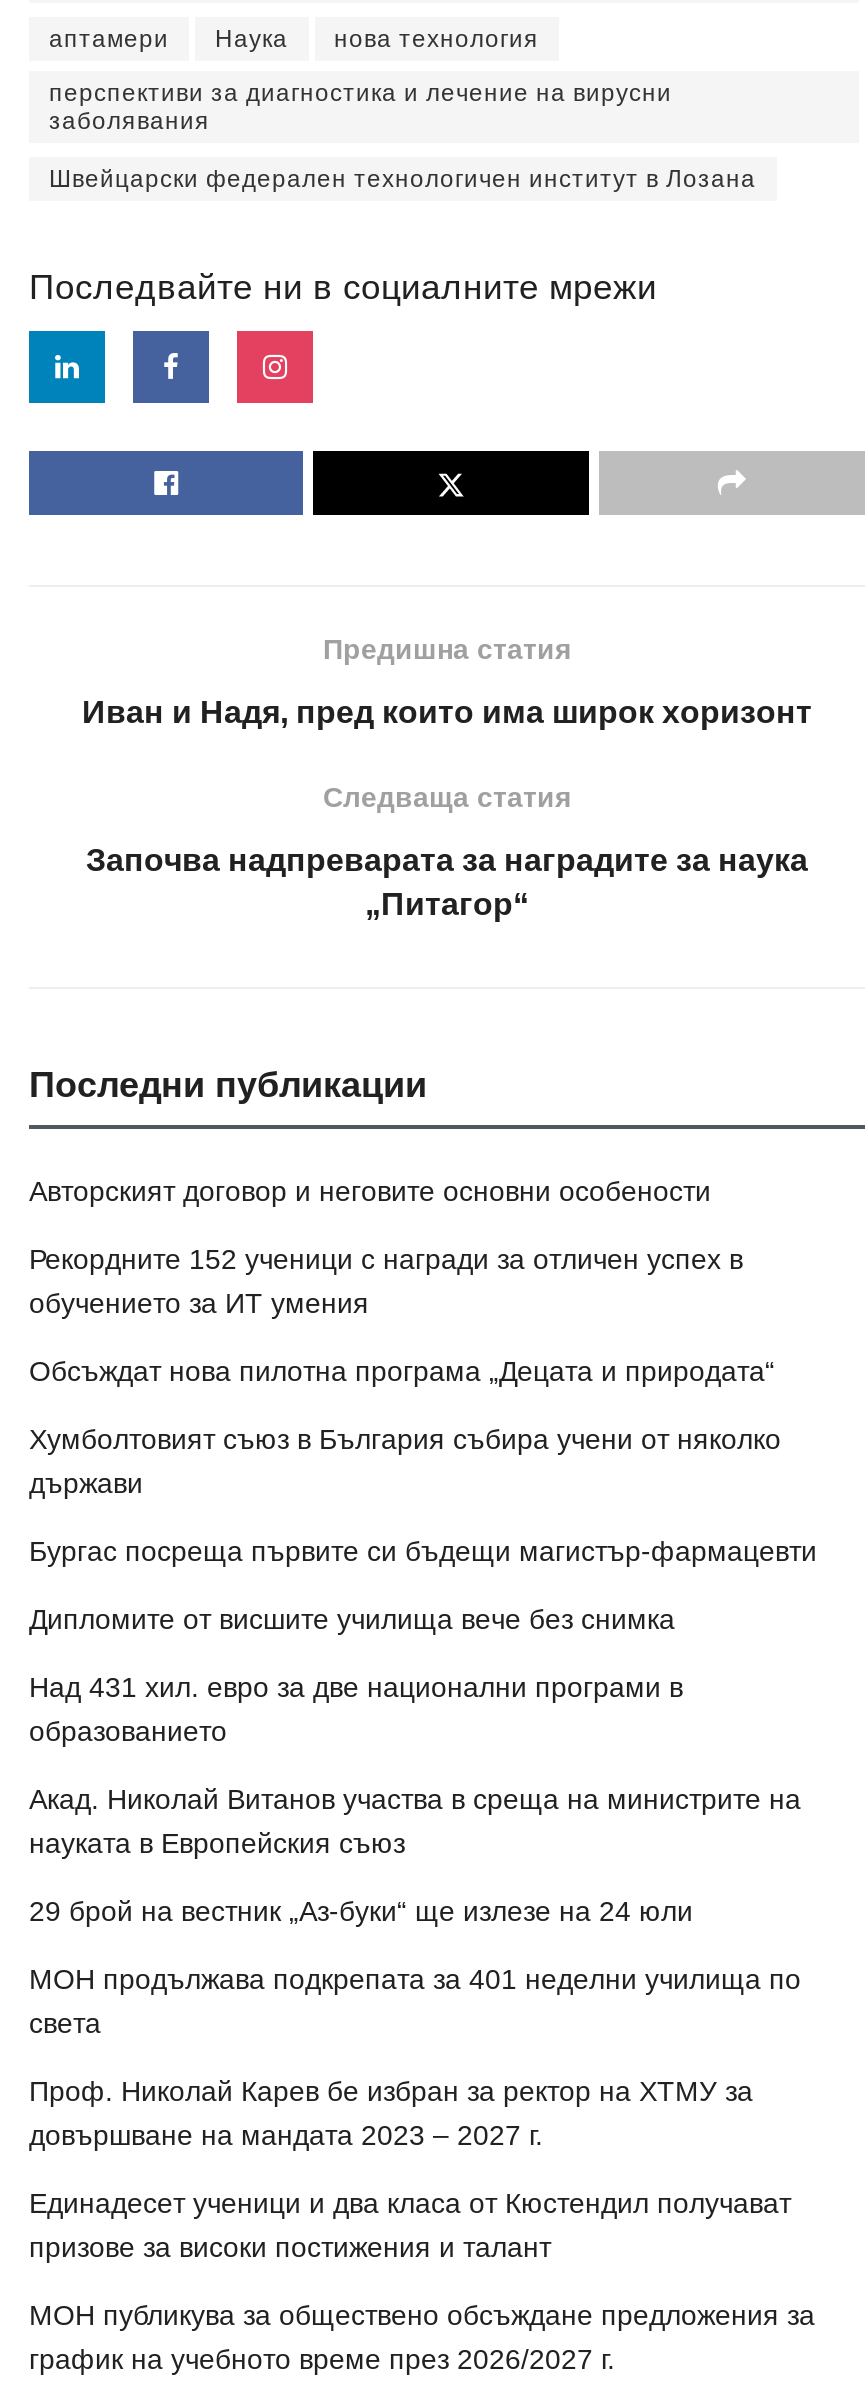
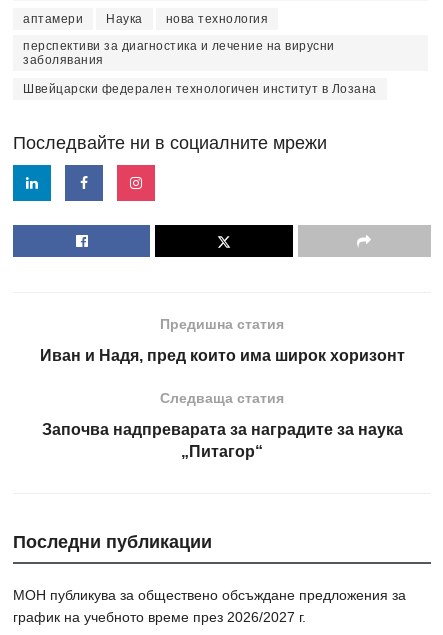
[29,1175,817,2263] Авторският договор и неговите основни особености | Рекордните 152 ученици с награди за отличен успех в | обучението за ИТ умения | Обсъждат нова пилотна програма „Децата и природата“ | Хумболтовият съюз в България събира учени от няколко | държави | Бургас посреща първите си бъдещи магистър-фармацевти | Дипломите от висшите училища вече без снимка | Над 431 хил. евро за две национални програми в | образованието | Акад. Николай Витанов участва в среща на министрите на | науката в Европейския съюз | 29 брой на вестник „Аз-буки“ ще излезе на 24 юли | МОН продължава подкрепата за 401 неделни училища по | света | Проф. Николай Карев бе избран за ректор на ХТМУ за | довършване на мандата 2023 – 2027 г. | Единадесет ученици и два класа от Кюстендил получават | призове за високи постижения и талант -> none

